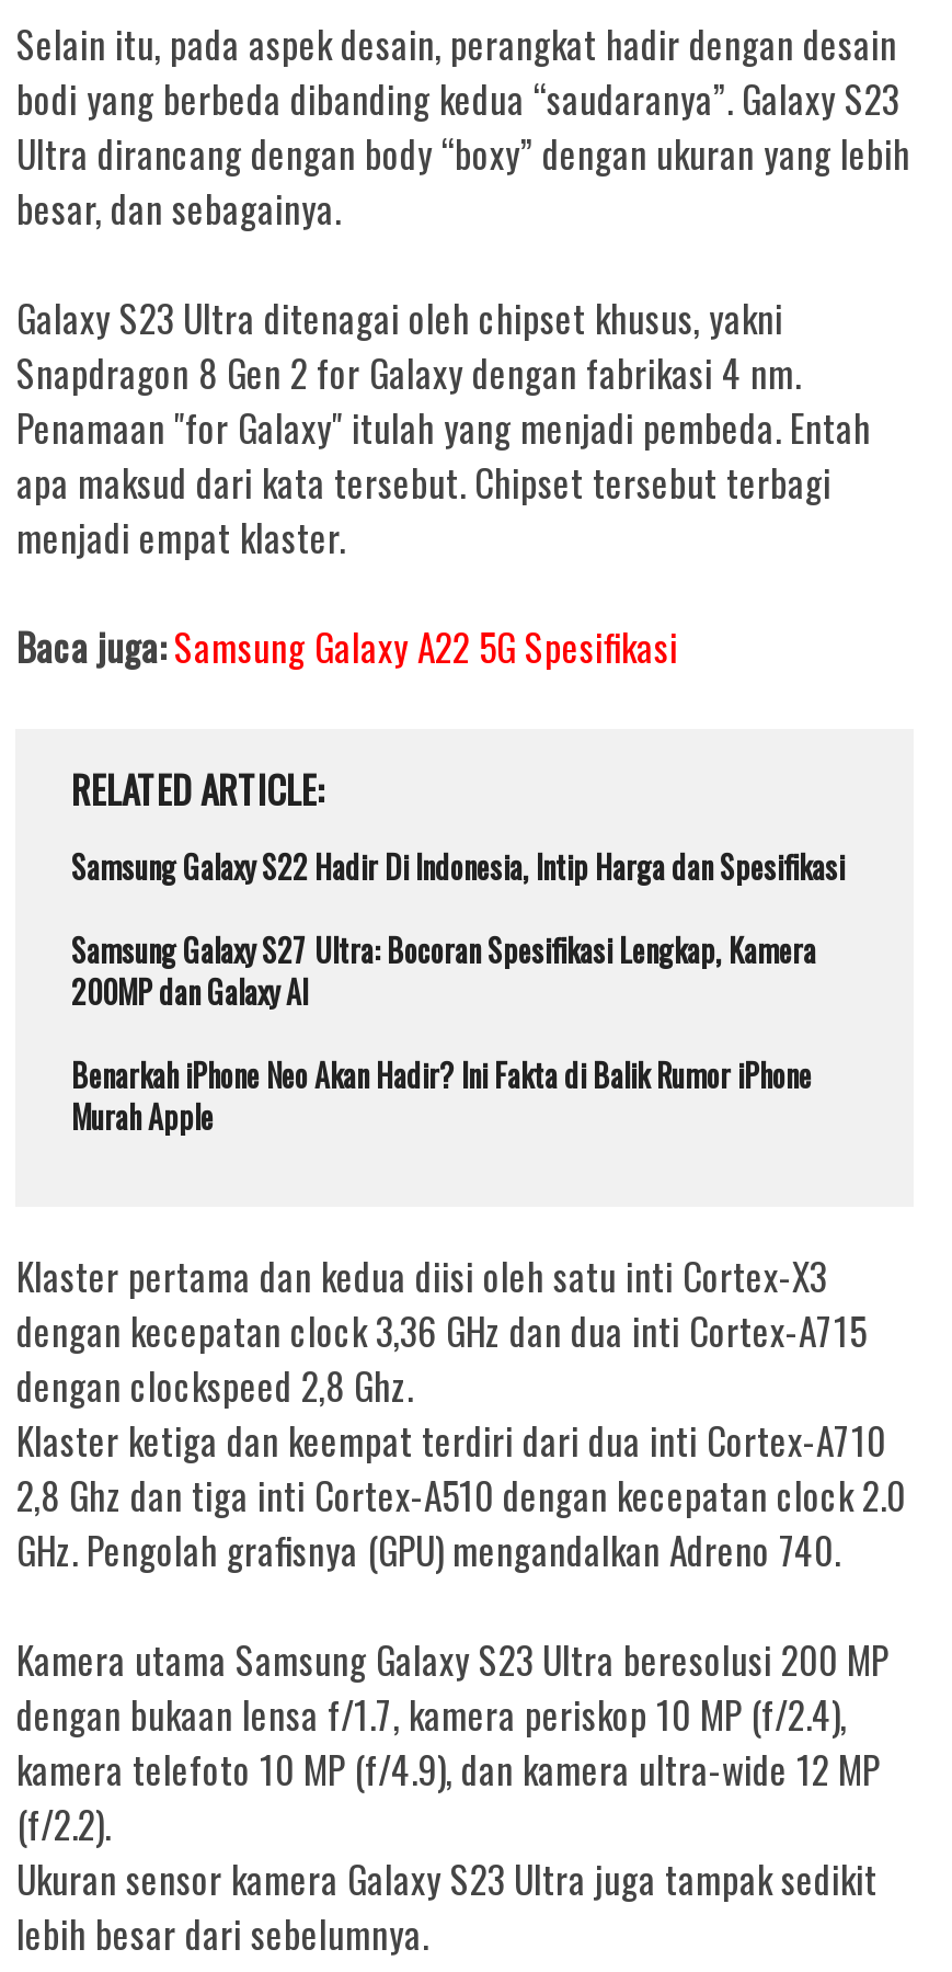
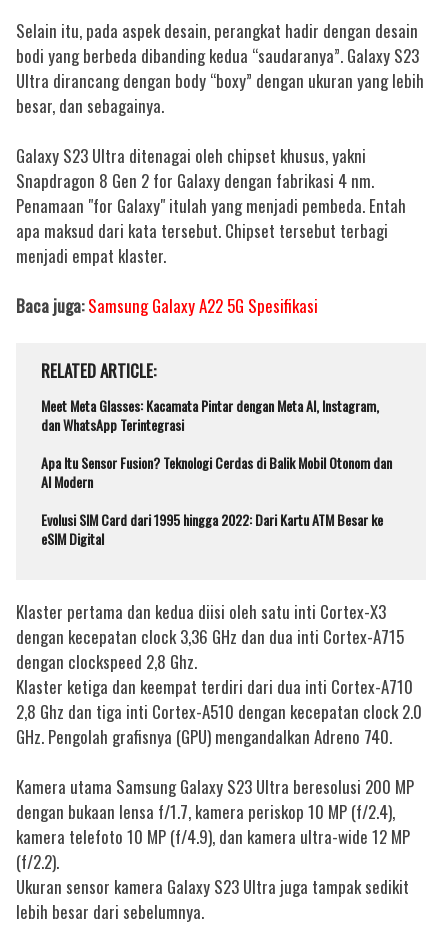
[71,842,845,888] Samsung Galaxy S22 Hadir Di Indonesia, Intip Harga dan Spesifikasi -> [41,394,379,434] Meet Meta Glasses: Kacamata Pintar dengan Meta AI, Instagram, | dan WhatsApp Terintegrasi
[71,925,816,1013] Samsung Galaxy S27 Ultra: Bocoran Spesifikasi Lengkap, Kamera | 200MP dan Galaxy AI -> [41,451,392,491] Apa Itu Sensor Fusion? Teknologi Cerdas di Balik Mobil Otonom dan | AI Modern
[71,1050,812,1138] Benarkah iPhone Neo Akan Hadir? Ini Fakta di Balik Rumor iPhone | Murah Apple -> [41,508,383,548] Evolusi SIM Card dari 1995 hingga 2022: Dari Kartu ATM Besar ke | eSIM Digital

